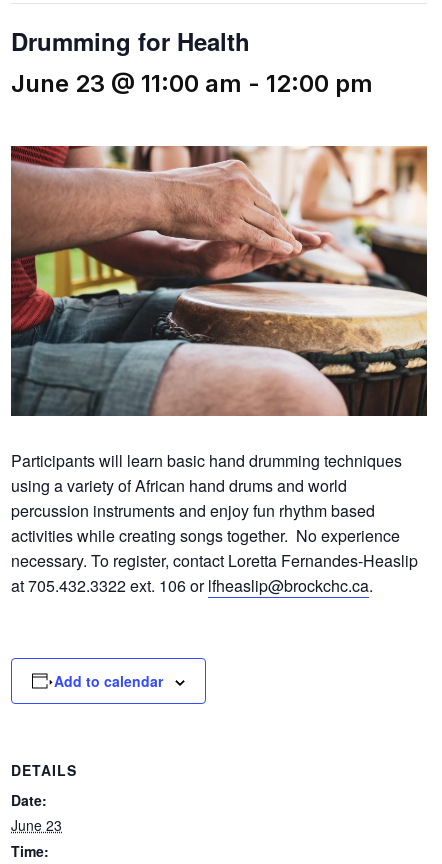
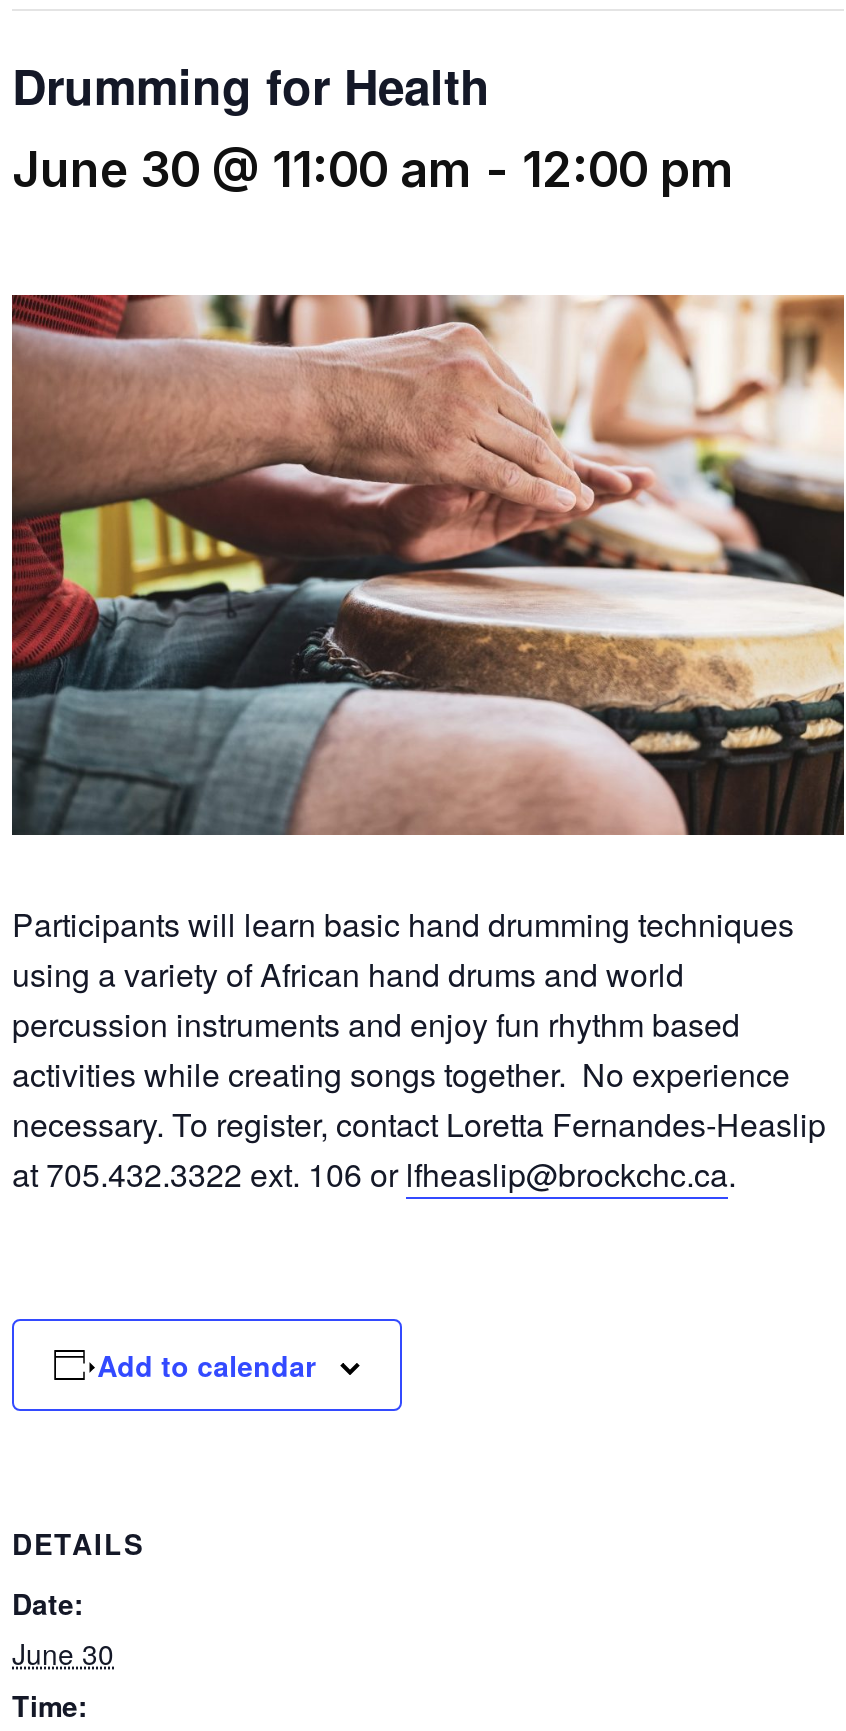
[11,69,373,98] June 23 @ 11:00 am - 12:00 pm -> [12,141,736,199] June 30 @ 11:00 am - 12:00 pm
[11,815,62,835] June 23 -> [12,1632,114,1672] June 30

